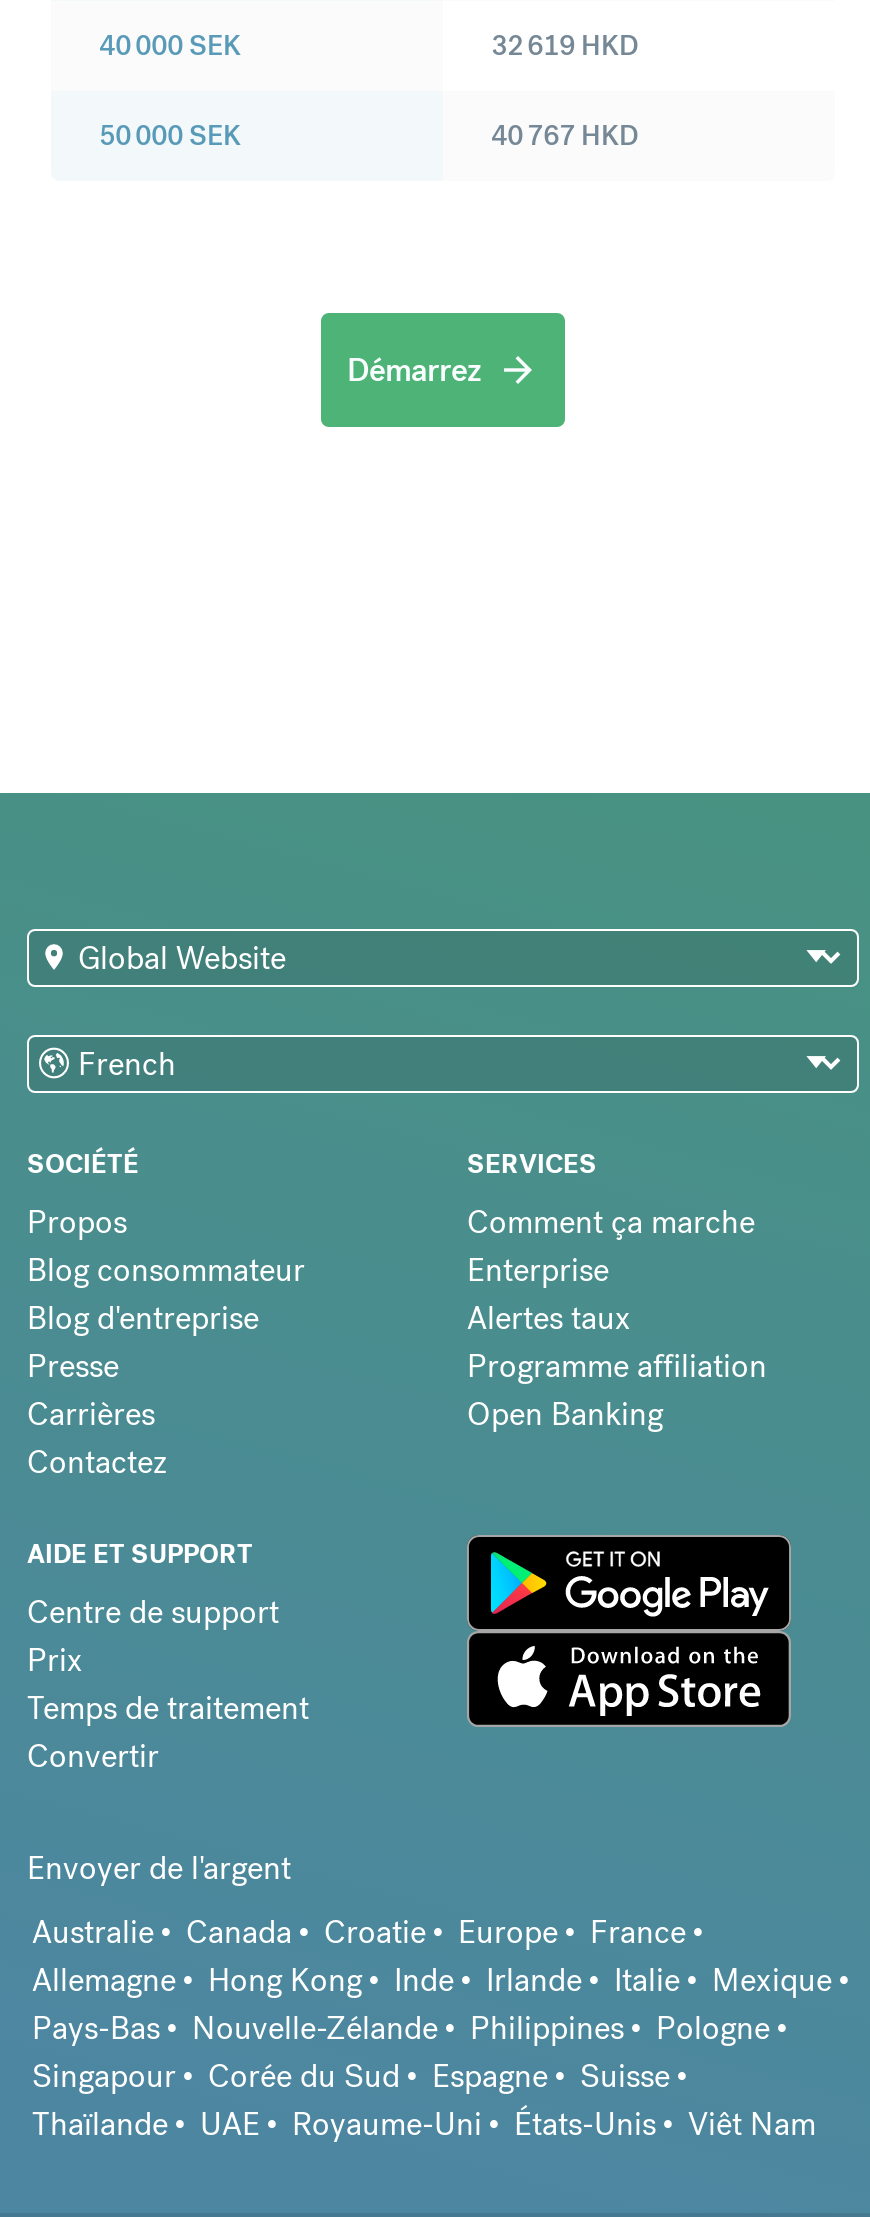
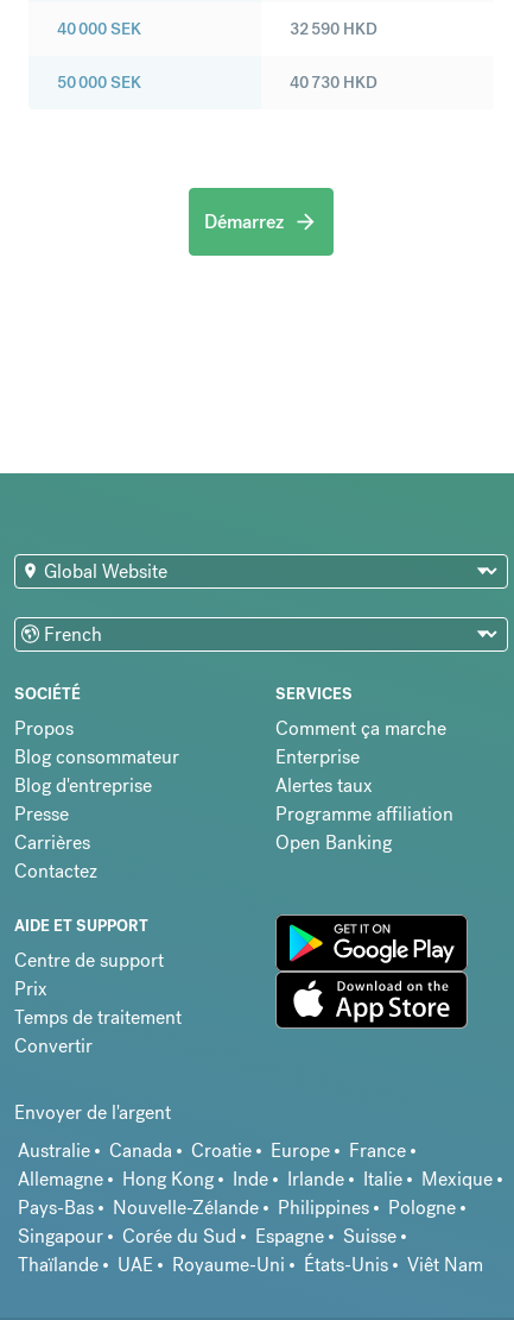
[491,27,639,63] 32 619 HKD -> [290,18,377,39] 32 590 HKD
[491,117,639,153] 40 767 HKD -> [290,72,377,93] 40 730 HKD

